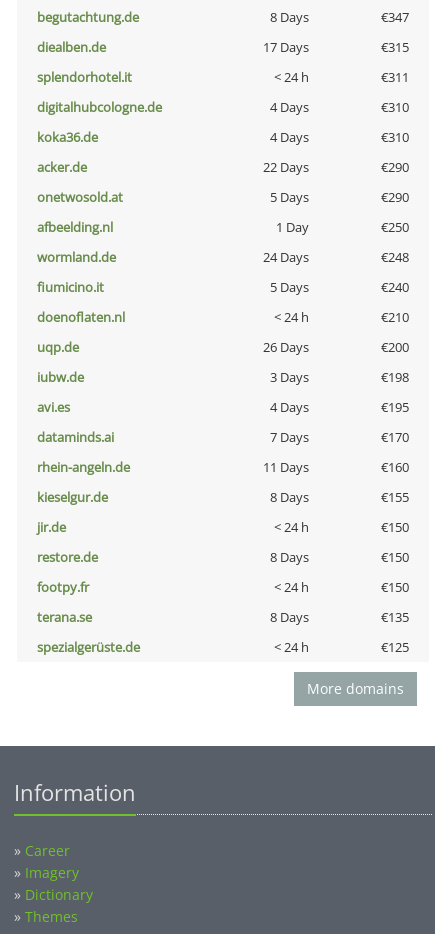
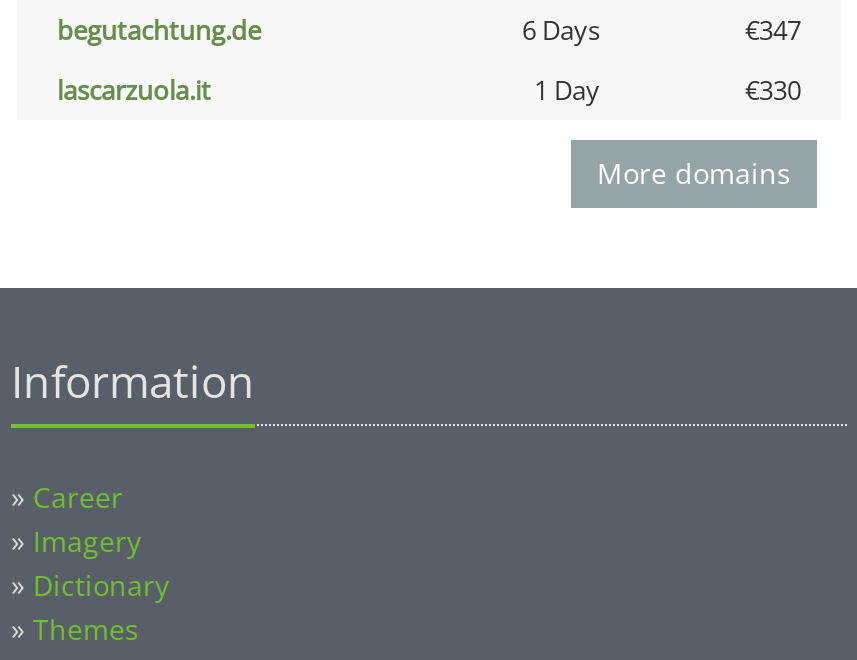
[269,7,308,25] 8 Days -> [522,11,600,47] 6 Days
[37,37,409,235] diealben.de | 17 Days | €315 | splendorhotel.it | < 24 h | €311 | digitalhubcologne.de | 4 Days | €310 | koka36.de | 4 Days | €310 | acker.de | 22 Days | €290 | onetwosold.at | 5 Days | €290 | afbeelding.nl -> [57,71,211,107] lascarzuola.it
[37,217,409,655] €250 | wormland.de | 24 Days | €248 | fiumicino.it | 5 Days | €240 | doenoflaten.nl | < 24 h | €210 | uqp.de | 26 Days | €200 | iubw.de | 3 Days | €198 | avi.es | 4 Days | €195 | dataminds.ai | 7 Days | €170 | rhein-angeln.de | 11 Days | €160 | kieselgur.de | 8 Days | €155 | jir.de | < 24 h | €150 | restore.de | 8 Days | €150 | footpy.fr | < 24 h | €150 | terana.se | 8 Days | €135 | spezialgerüste.de | < 24 h | €125 -> [745,71,801,107] €330

